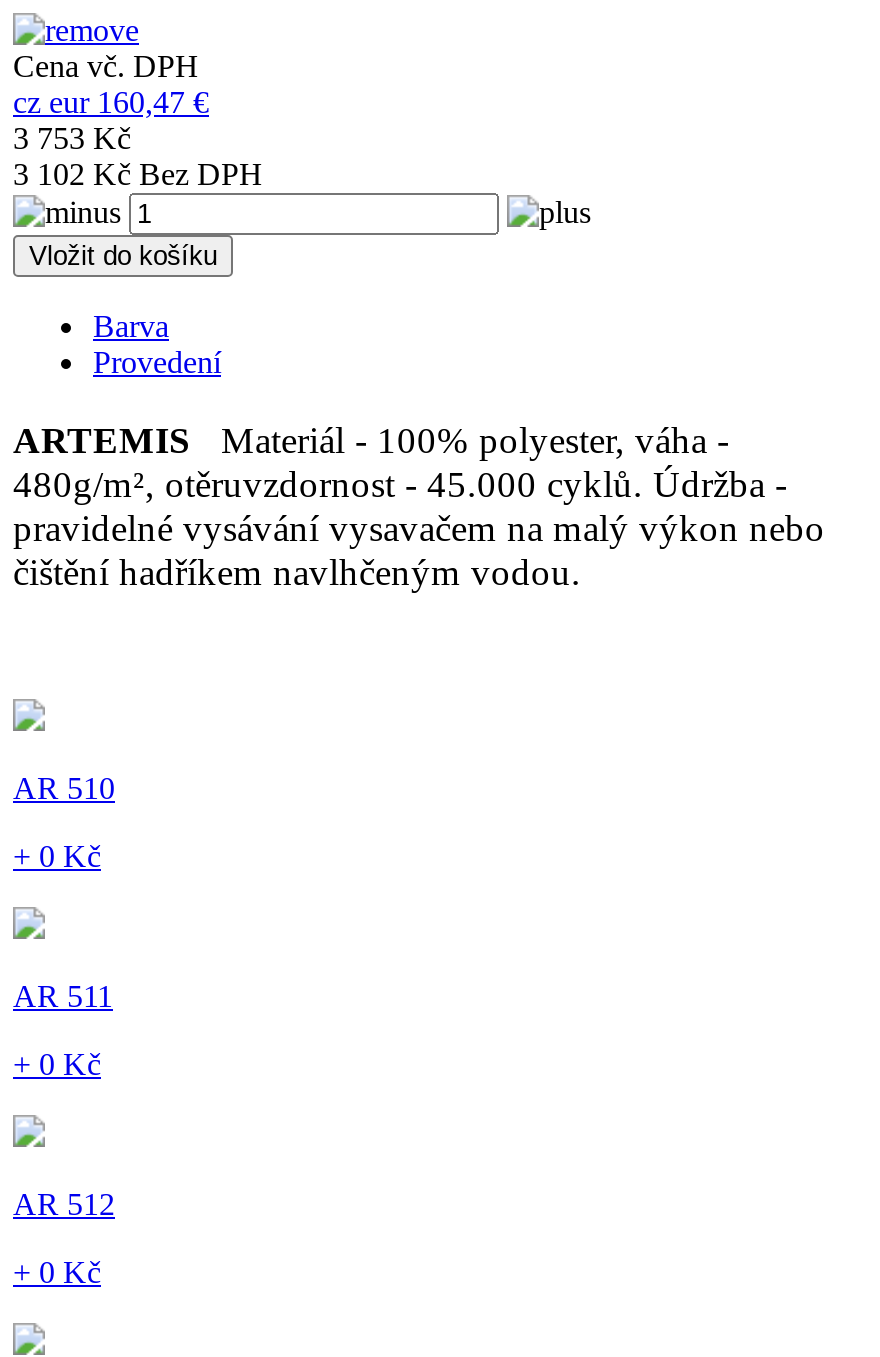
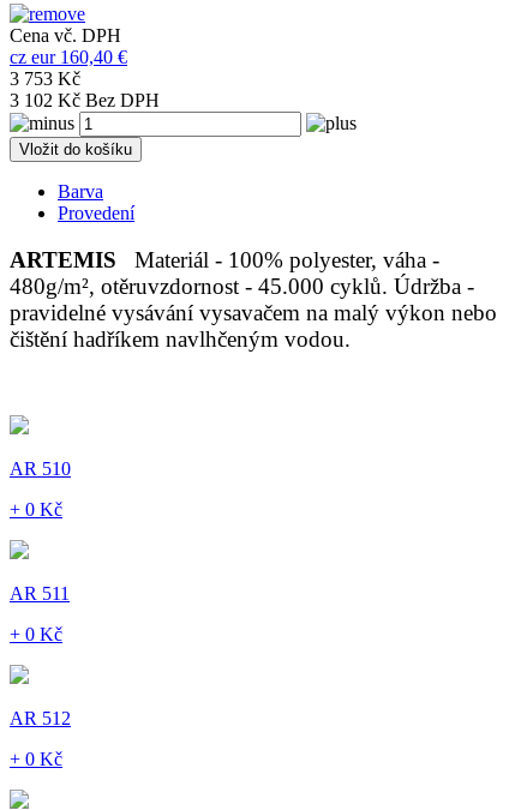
[13,85,209,119] cz eur 160,47 € -> [10,47,127,67] cz eur 160,40 €

